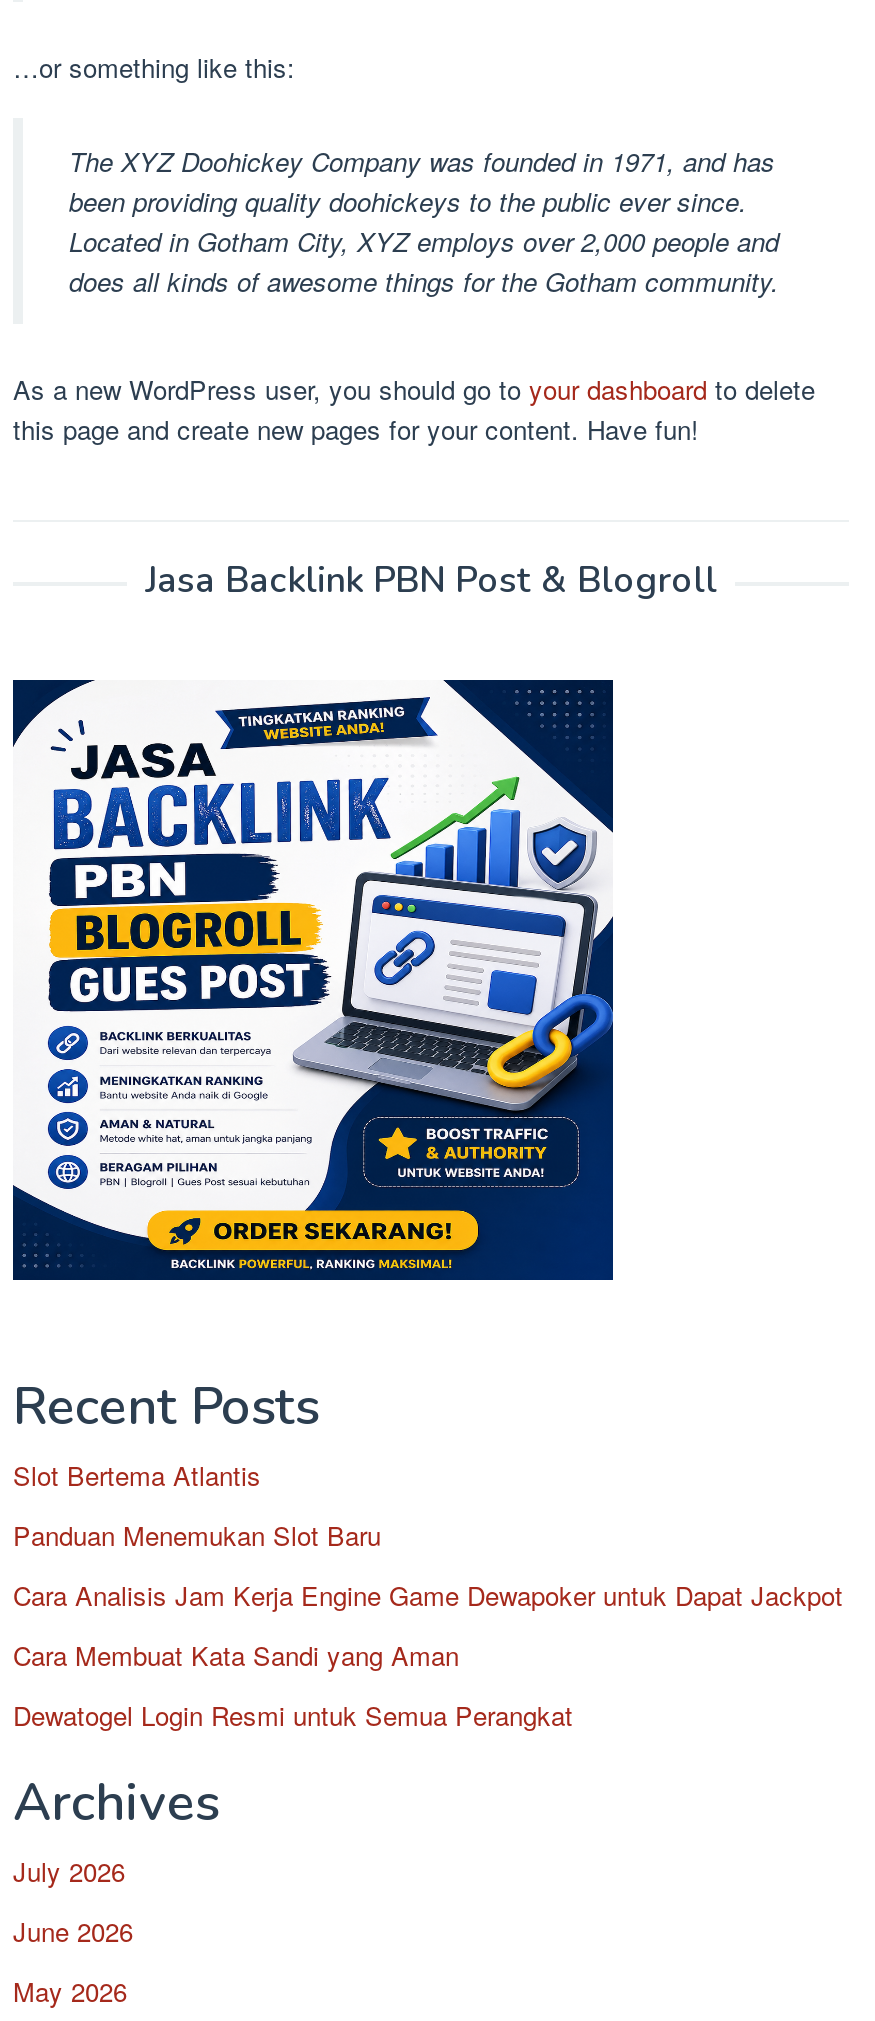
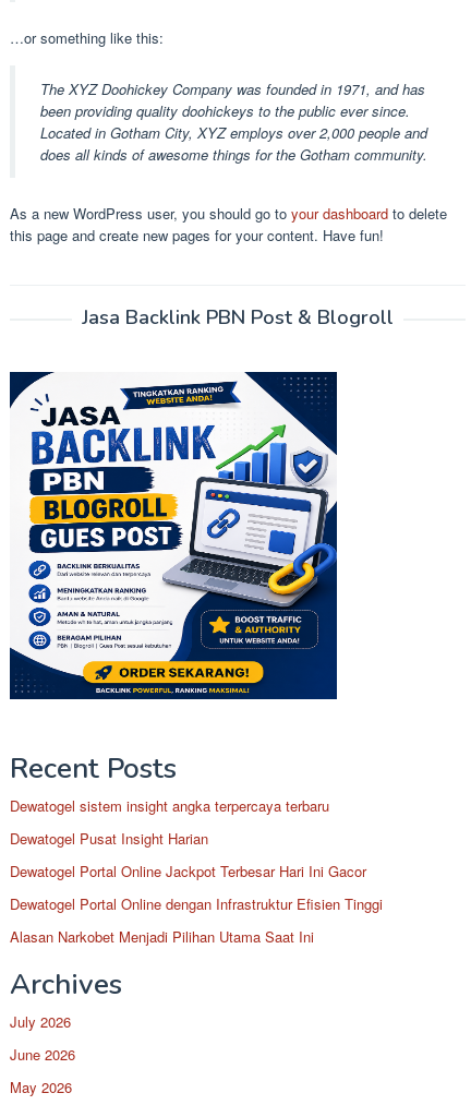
[13,1456,261,1494] Slot Bertema Atlantis -> [10,795,329,816] Dewatogel sistem insight angka terpercaya terbaru
[13,1516,381,1554] Panduan Menemukan Slot Baru -> [10,828,208,849] Dewatogel Pusat Insight Harian
[13,1576,843,1614] Cara Analisis Jam Kerja Engine Game Dewapoker untuk Dapat Jackpot -> [10,861,366,881] Dewatogel Portal Online Jackpot Terbesar Hari Ini Gacor
[13,1636,459,1674] Cara Membuat Kata Sandi yang Aman -> [10,893,383,914] Dewatogel Portal Online dengan Infrastruktur Efisien Tinggi
[13,1696,573,1734] Dewatogel Login Resmi untuk Semua Perangkat -> [10,926,314,947] Alasan Narkobet Menjadi Pilihan Utama Saat Ini

